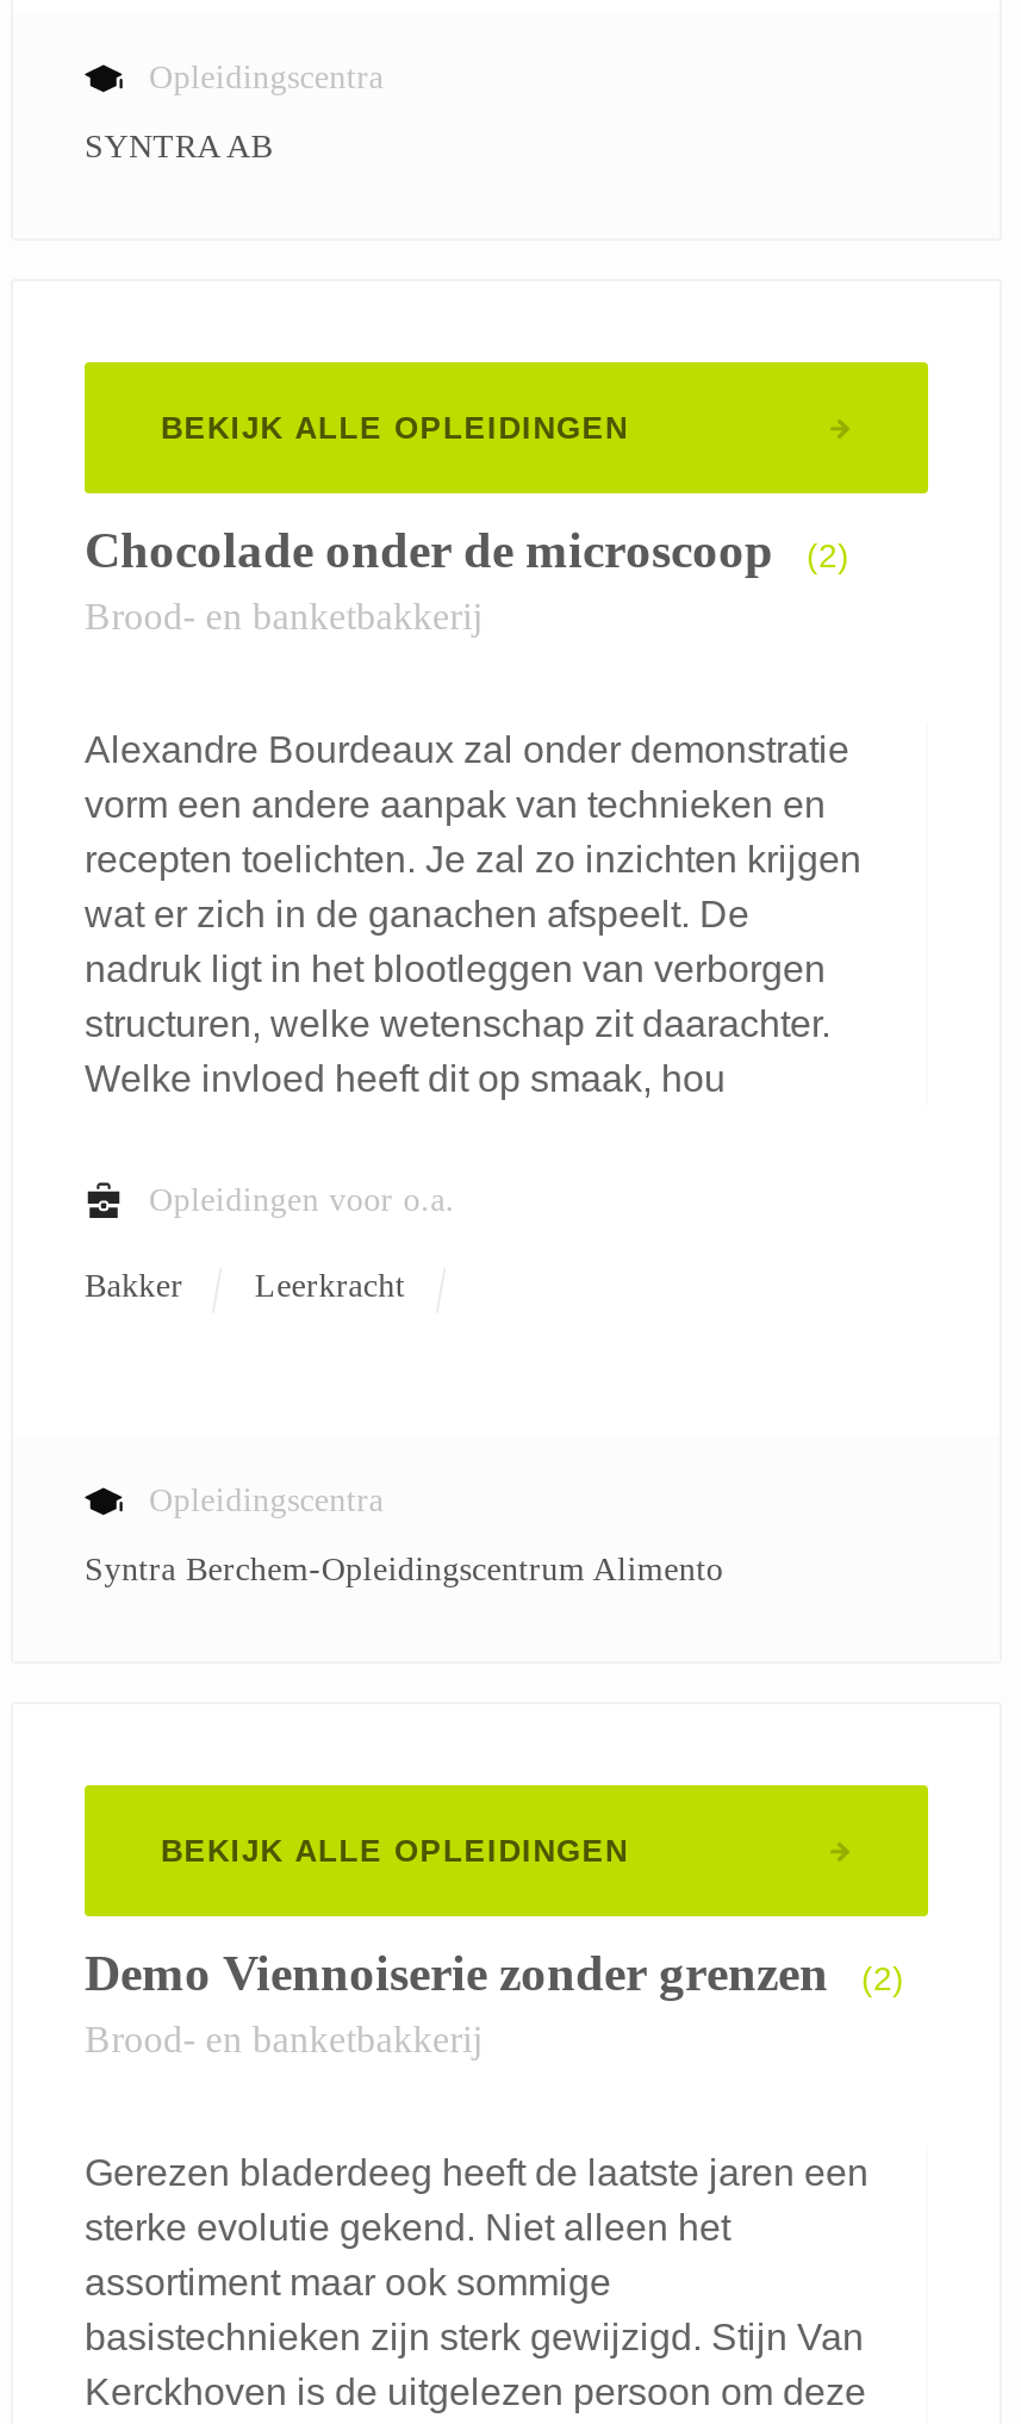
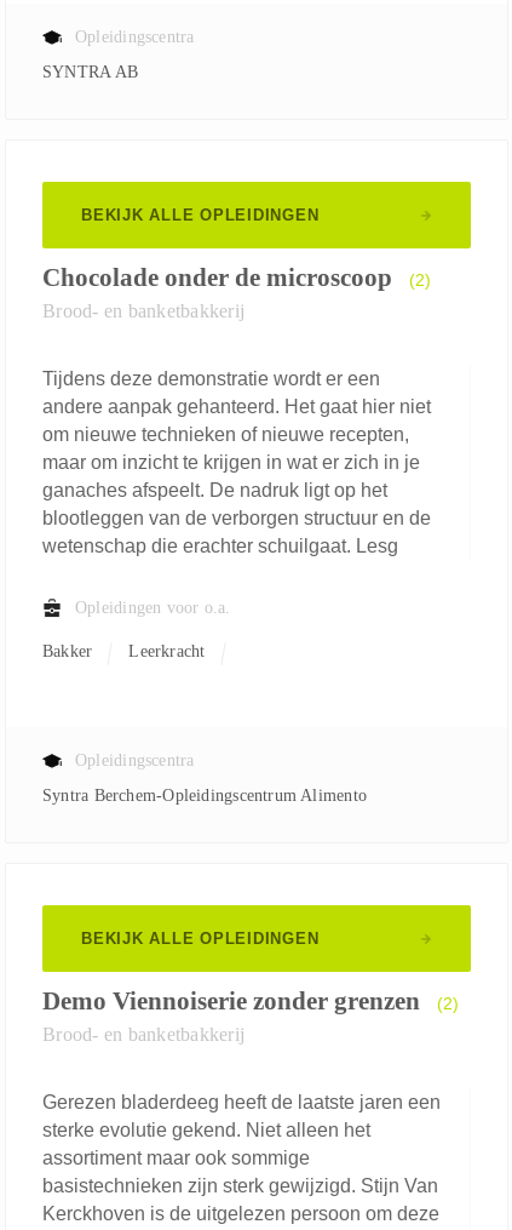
[85,729,861,1099] Alexandre Bourdeaux zal onder demonstratie | vorm een andere aanpak van technieken en | recepten toelichten. Je zal zo inzichten krijgen | wat er zich in de ganachen afspeelt. De | nadruk ligt in het blootleggen van verborgen | structuren, welke wetenschap zit daarachter. | Welke invloed heeft dit op smaak, hou -> [42,368,431,556] Tijdens deze demonstratie wordt er een | andere aanpak gehanteerd. Het gaat hier niet | om nieuwe technieken of nieuwe recepten, | maar om inzicht te krijgen in wat er zich in je | ganaches afspeelt. De nadruk ligt op het | blootleggen van de verborgen structuur en de | wetenschap die erachter schuilgaat. Lesg

